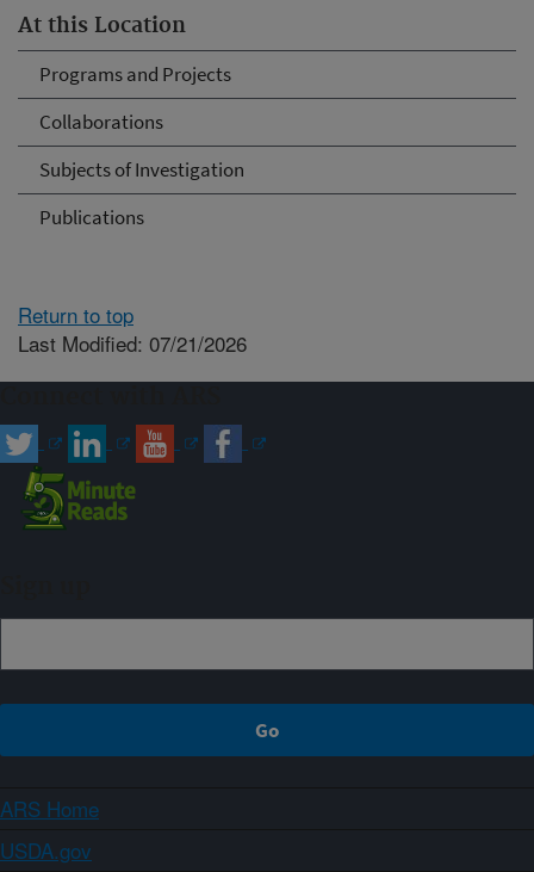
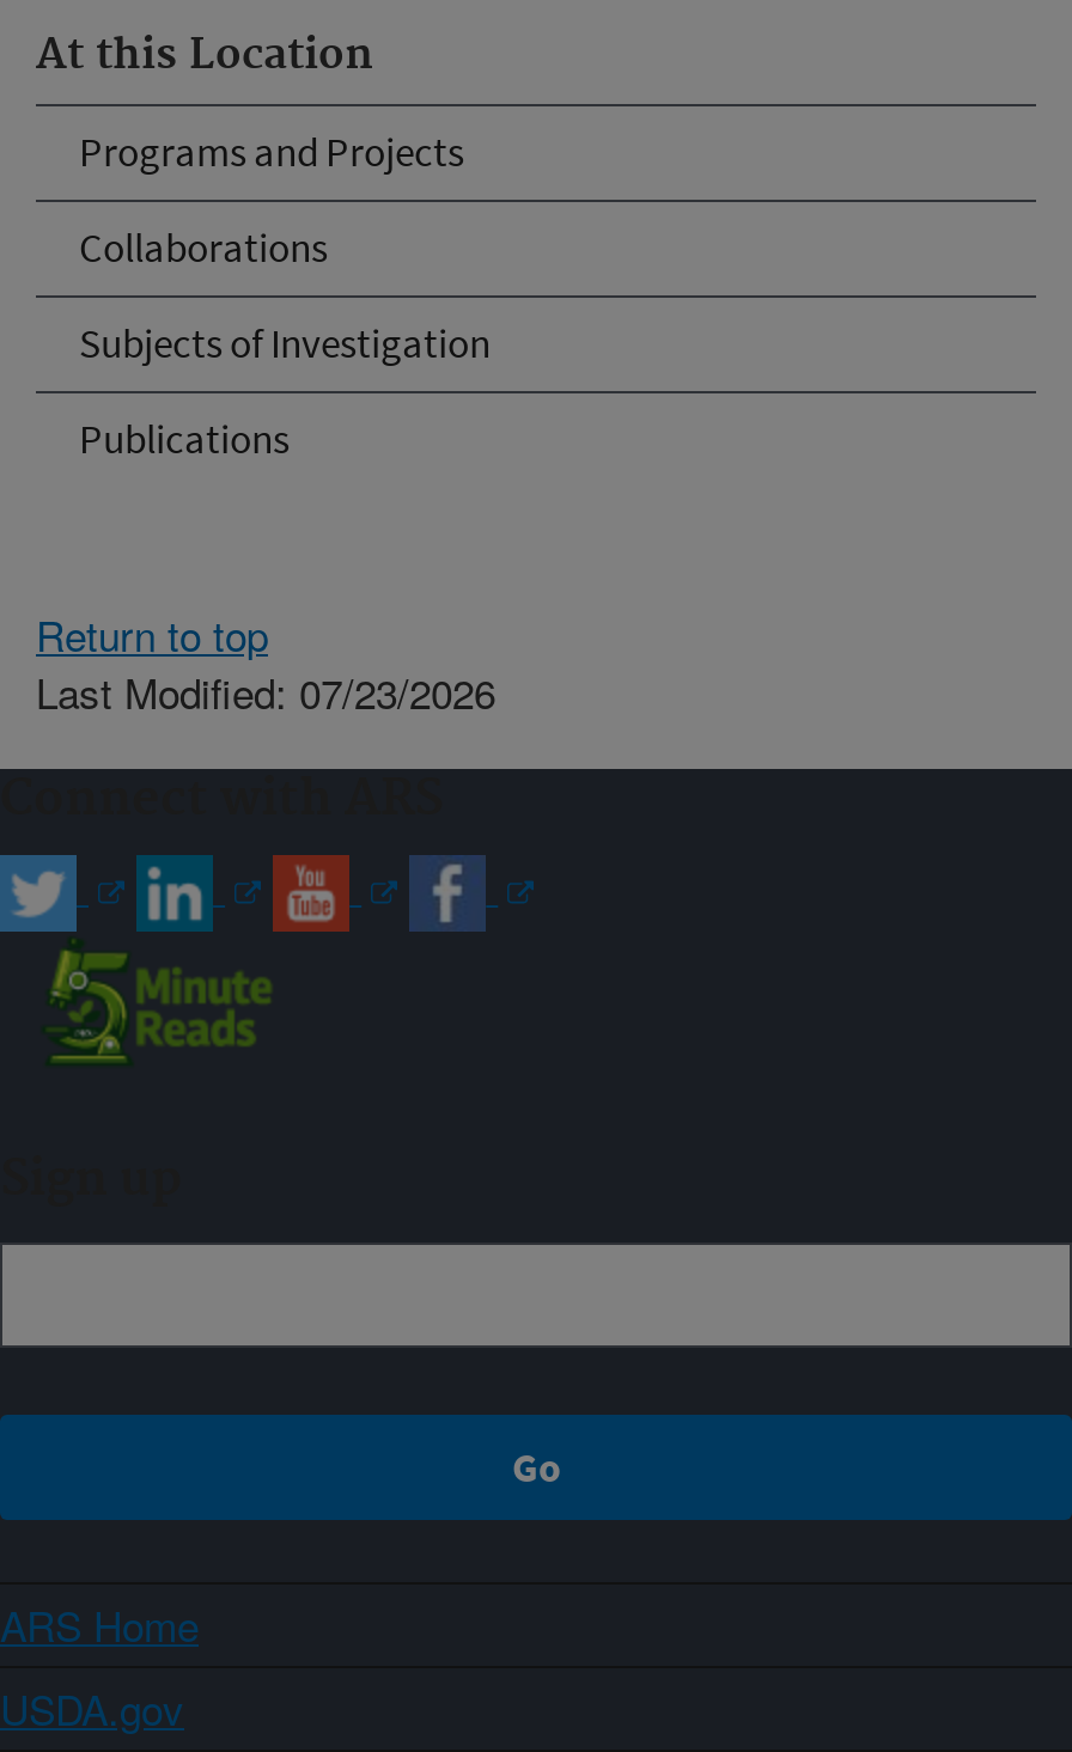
[18,327,247,357] Last Modified: 07/21/2026 -> [36,660,495,720] Last Modified: 07/23/2026

